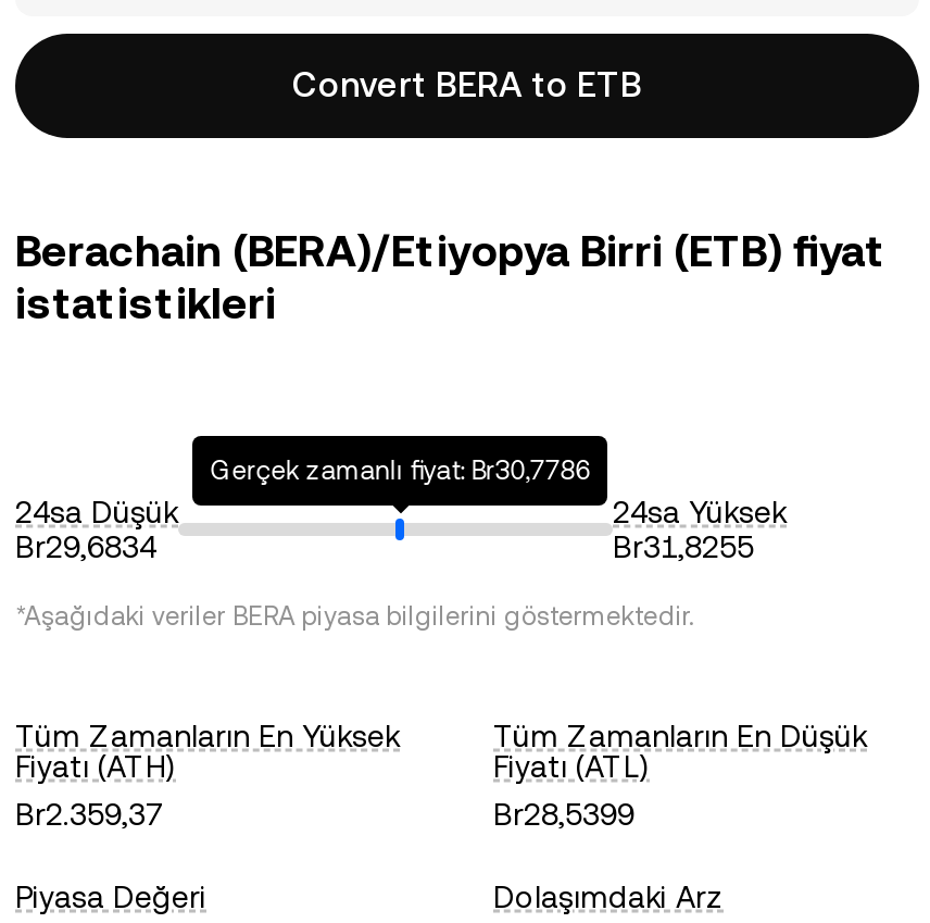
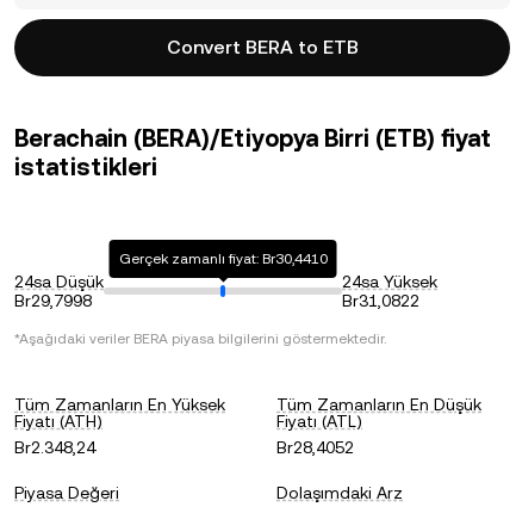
[210,456,591,486] Gerçek zamanlı fiyat: Br30,7786 -> [119,251,327,267] Gerçek zamanlı fiyat: Br30,4410
[15,529,156,564] Br29,6834 -> [14,291,92,310] Br29,7998
[613,529,754,564] Br31,8255 -> [342,291,419,310] Br31,0822
[15,797,163,832] Br2.359,37 -> [14,438,95,457] Br2.348,24
[493,797,634,832] Br28,5399 -> [276,438,354,457] Br28,4052

